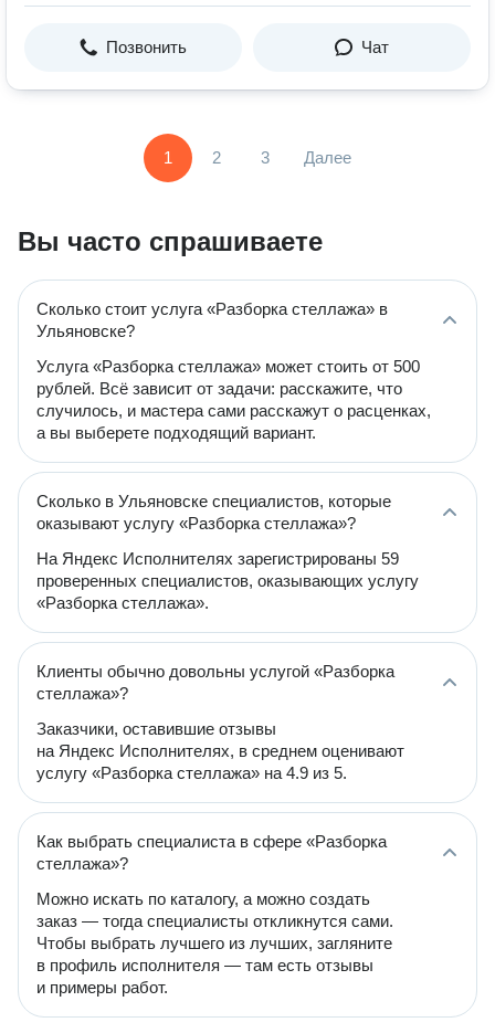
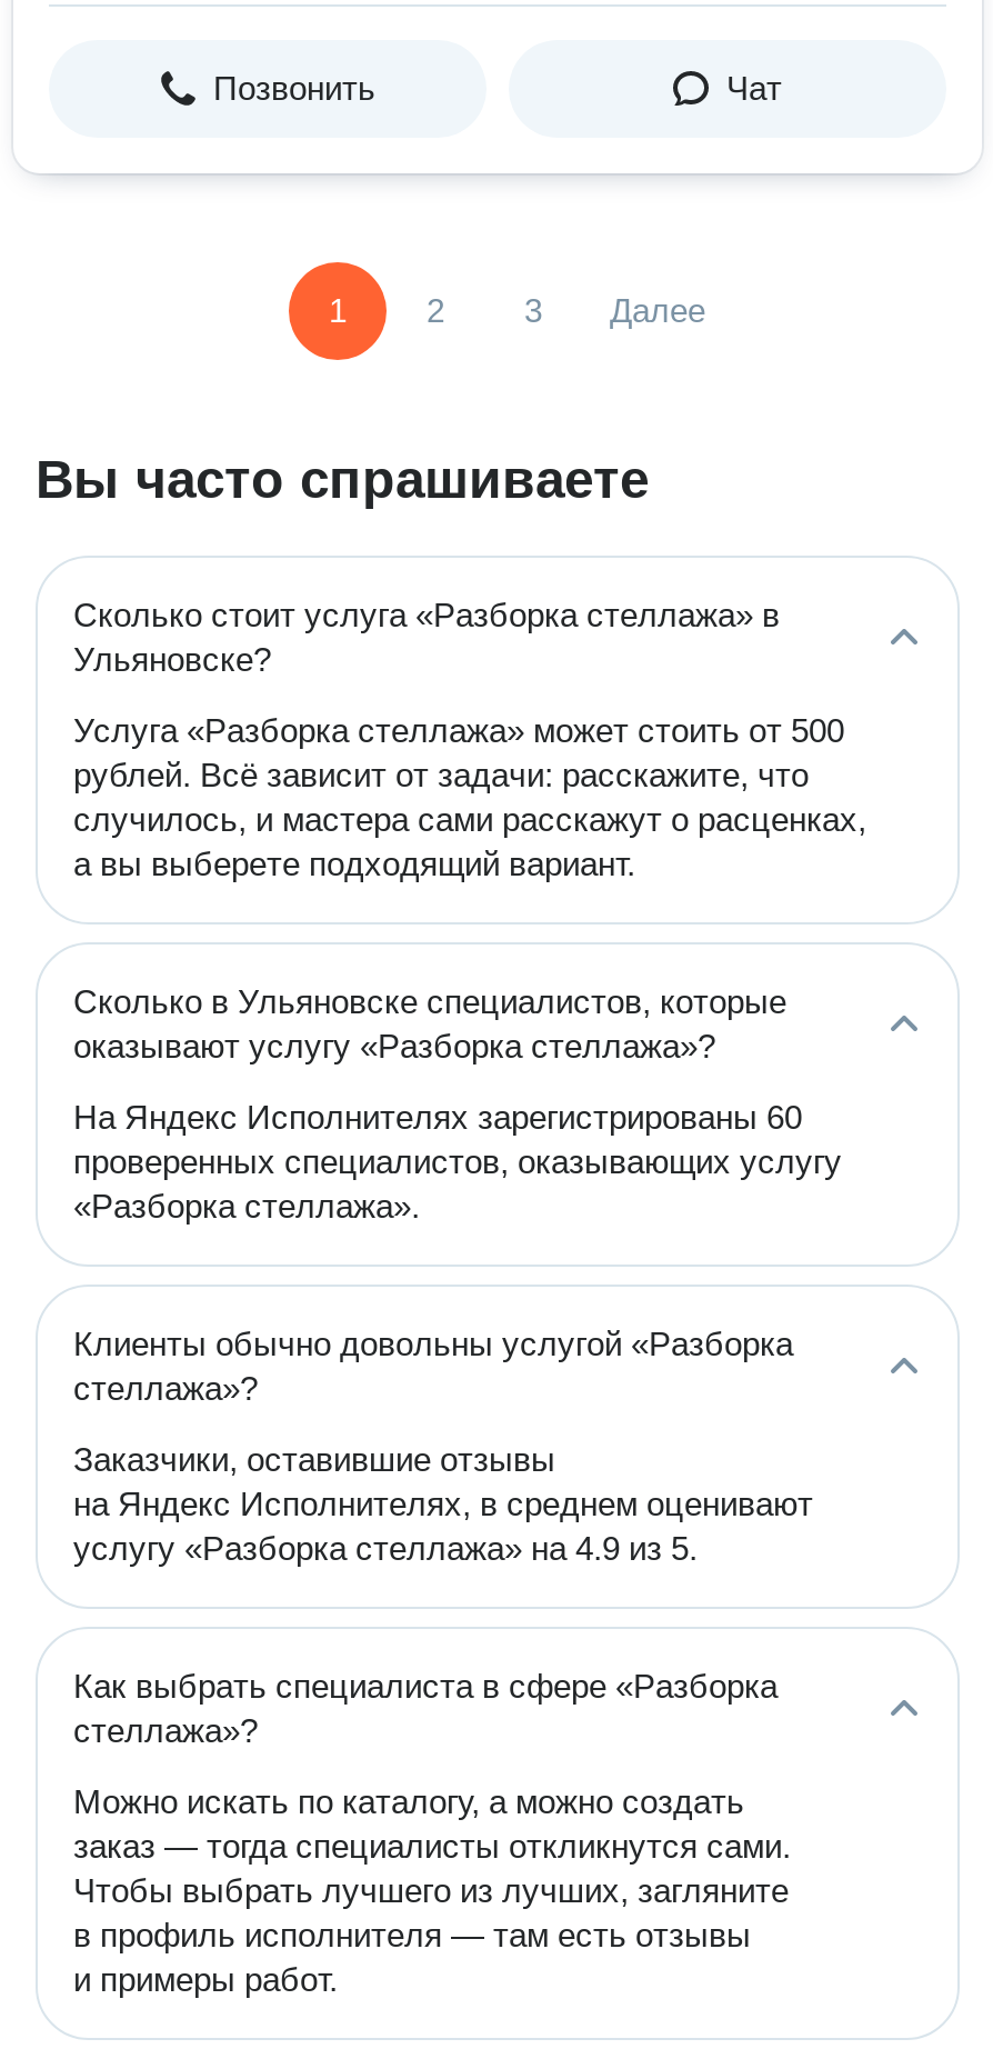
[36,549,399,568] На Яндекс Исполнителях зарегистрированы 59 -> [73,1098,802,1136] На Яндекс Исполнителях зарегистрированы 60

